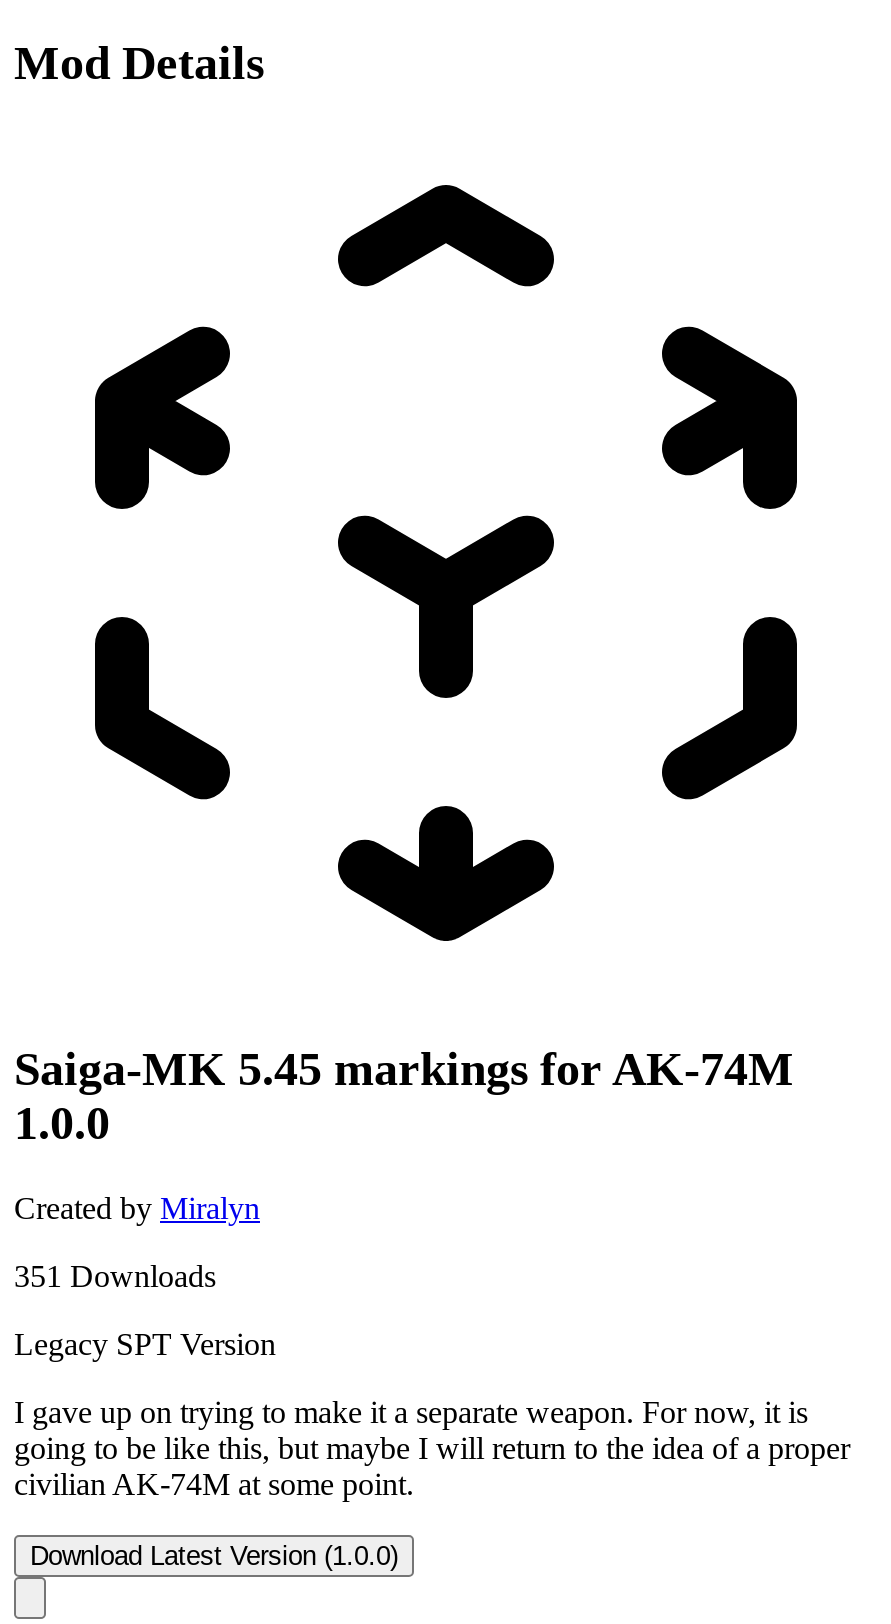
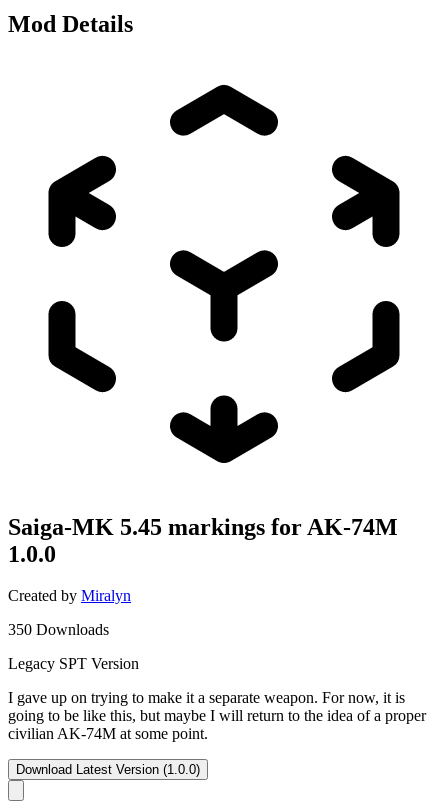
[14,1259,216,1293] 351 Downloads -> [8,621,109,638] 350 Downloads

